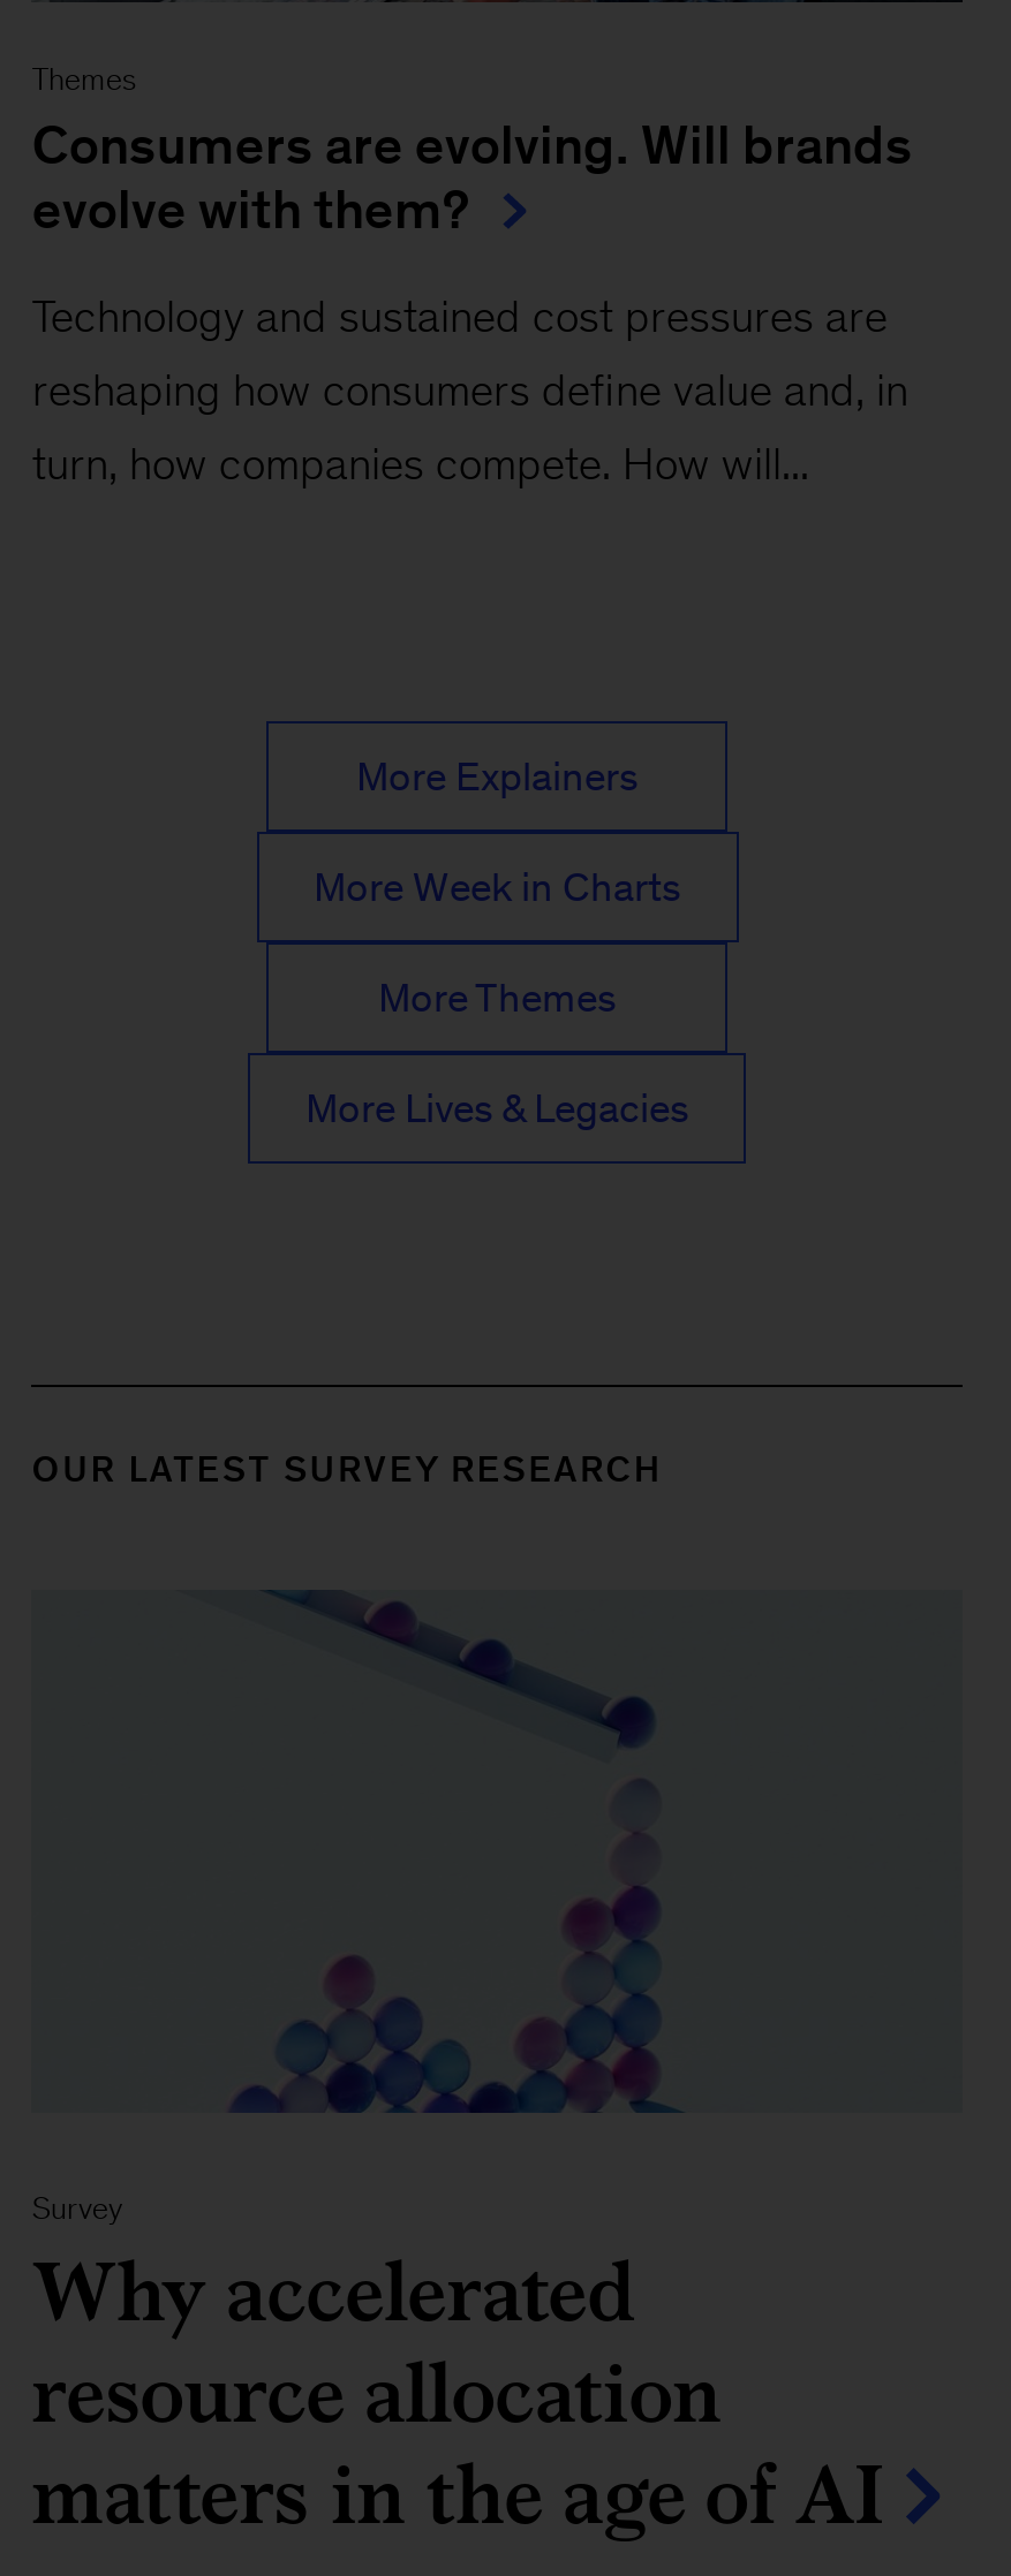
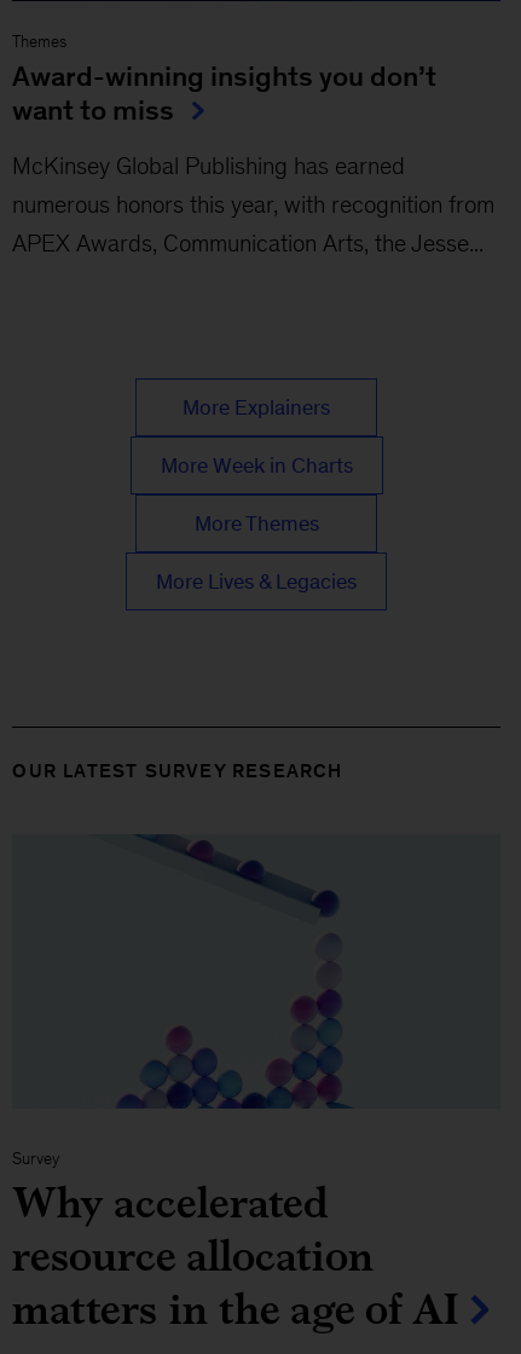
[32,116,913,240] Consumers are evolving. Will brands | evolve with them? -> [13,61,437,126] Award-winning insights you don’t | want to miss
[32,291,887,342] Technology and sustained cost pressures are -> [13,153,405,179] McKinsey Global Publishing has earned
[32,365,908,415] reshaping how consumers define value and, in -> [13,191,495,218] numerous honors this year, with recognition from
[32,438,809,489] turn, how companies compete. How will... -> [13,230,484,257] APEX Awards, Communication Arts, the Jesse...

